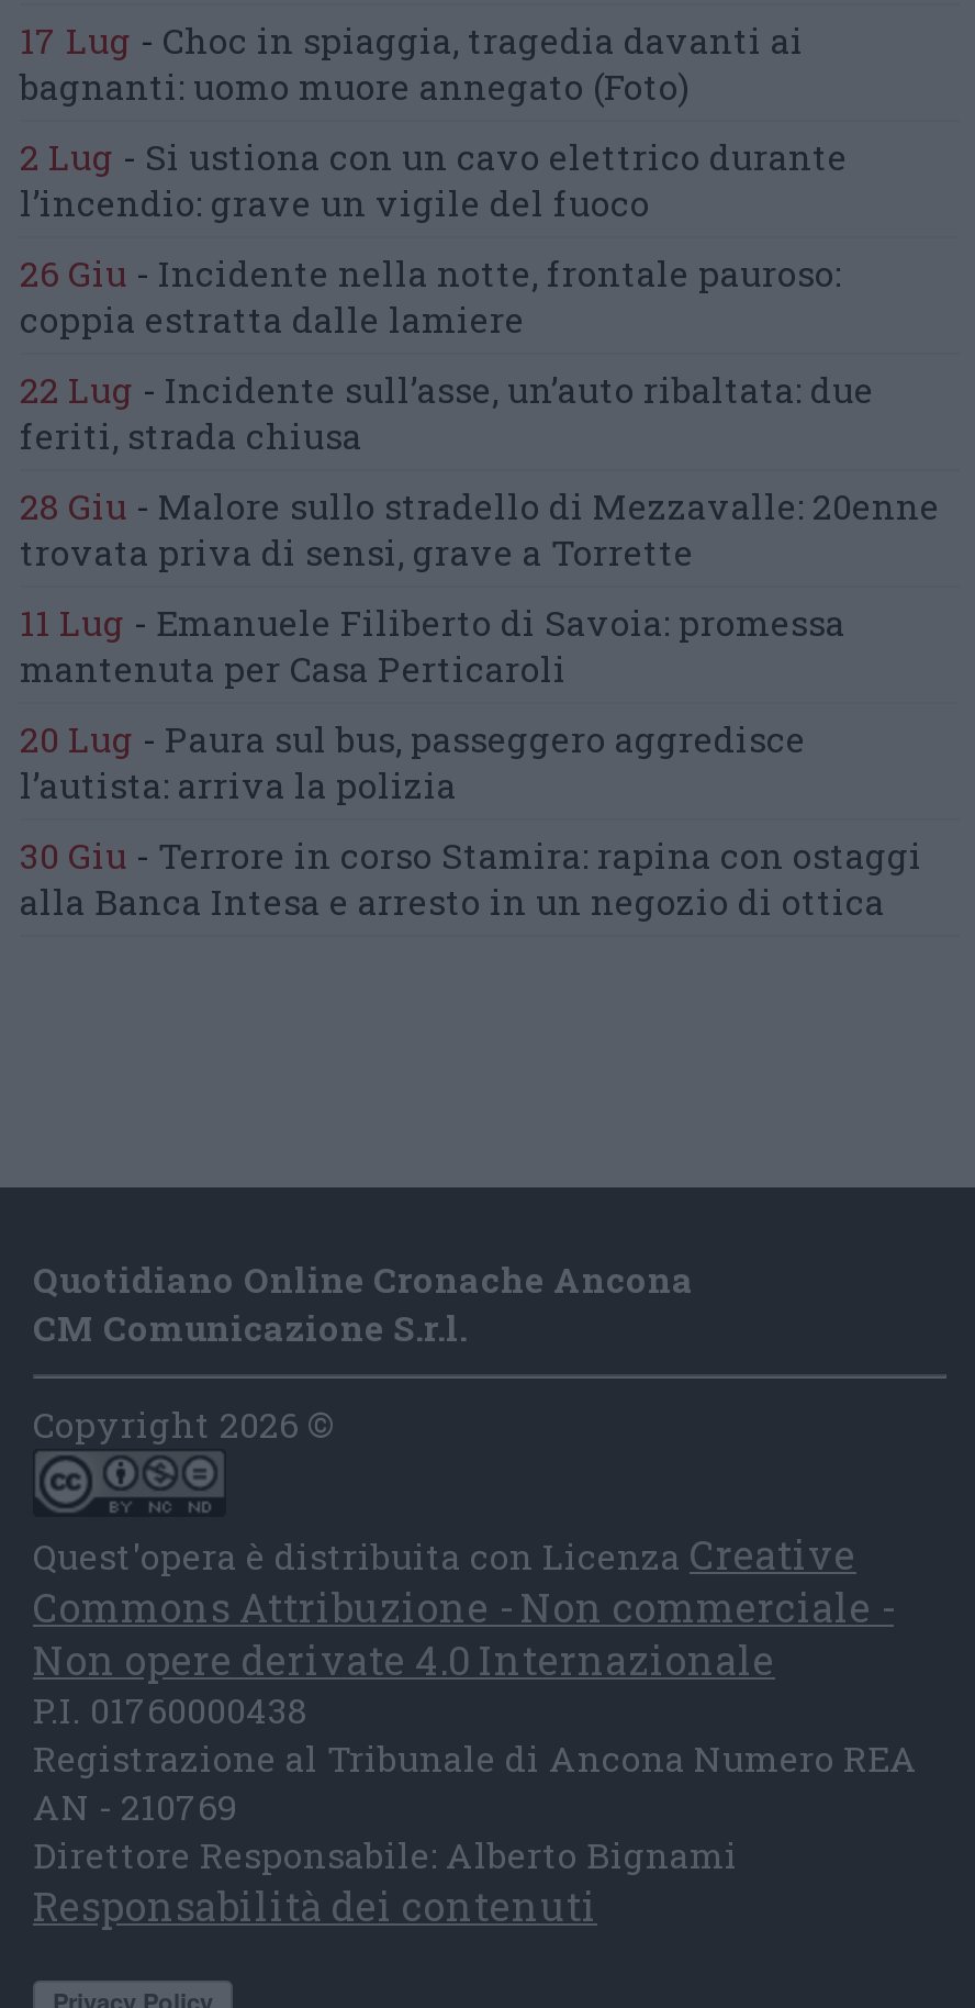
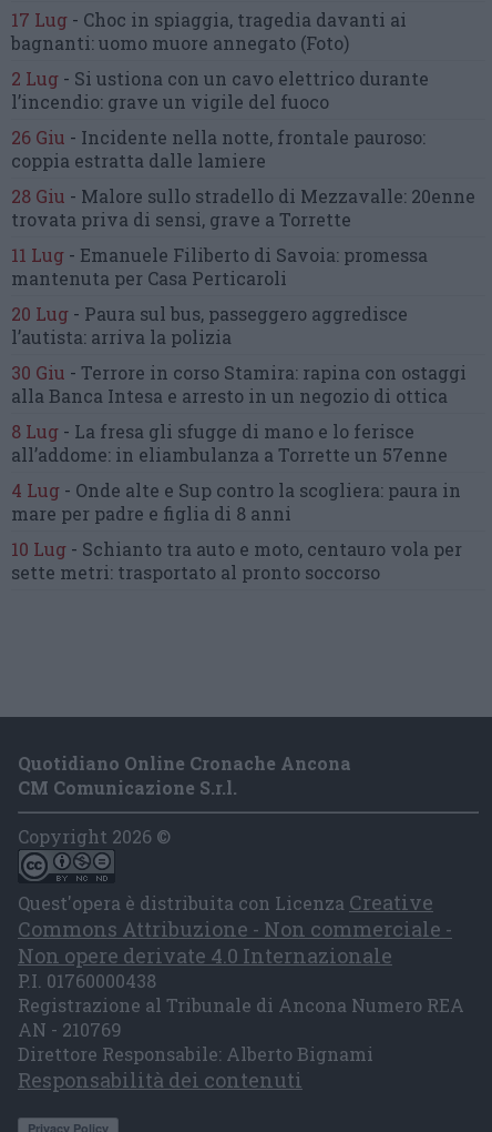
[20,365,874,457] 22 Lug - Incidente sull’asse, un’auto ribaltata: due | feriti, strada chiusa -> none
moved [20,481,940,923] -> [11,184,475,407]: 28 Giu - Malore sullo stradello di Mezzavalle: 20enne | trovata priva di sensi, grave a Torrette | 11 Lug - Emanuele Filiberto di Savoia: promessa | mantenuta per Casa Perticaroli | 20 Lug - Paura sul bus, passeggero aggredisce | l’autista: arriva la polizia | 30 Giu - Terrore in corso Stamira: rapina con ostaggi | alla Banca Intesa e arresto in un negozio di ottica
none -> [11,420,462,584] 8 Lug - La fresa gli sfugge di mano e lo ferisce | all’addome: in eliambulanza a Torrette un 57enne | 4 Lug - Onde alte e Sup contro la scogliera: paura in | mare per padre e figlia di 8 anni | 10 Lug - Schianto tra auto e moto, centauro vola per | sette metri: trasportato al pronto soccorso

